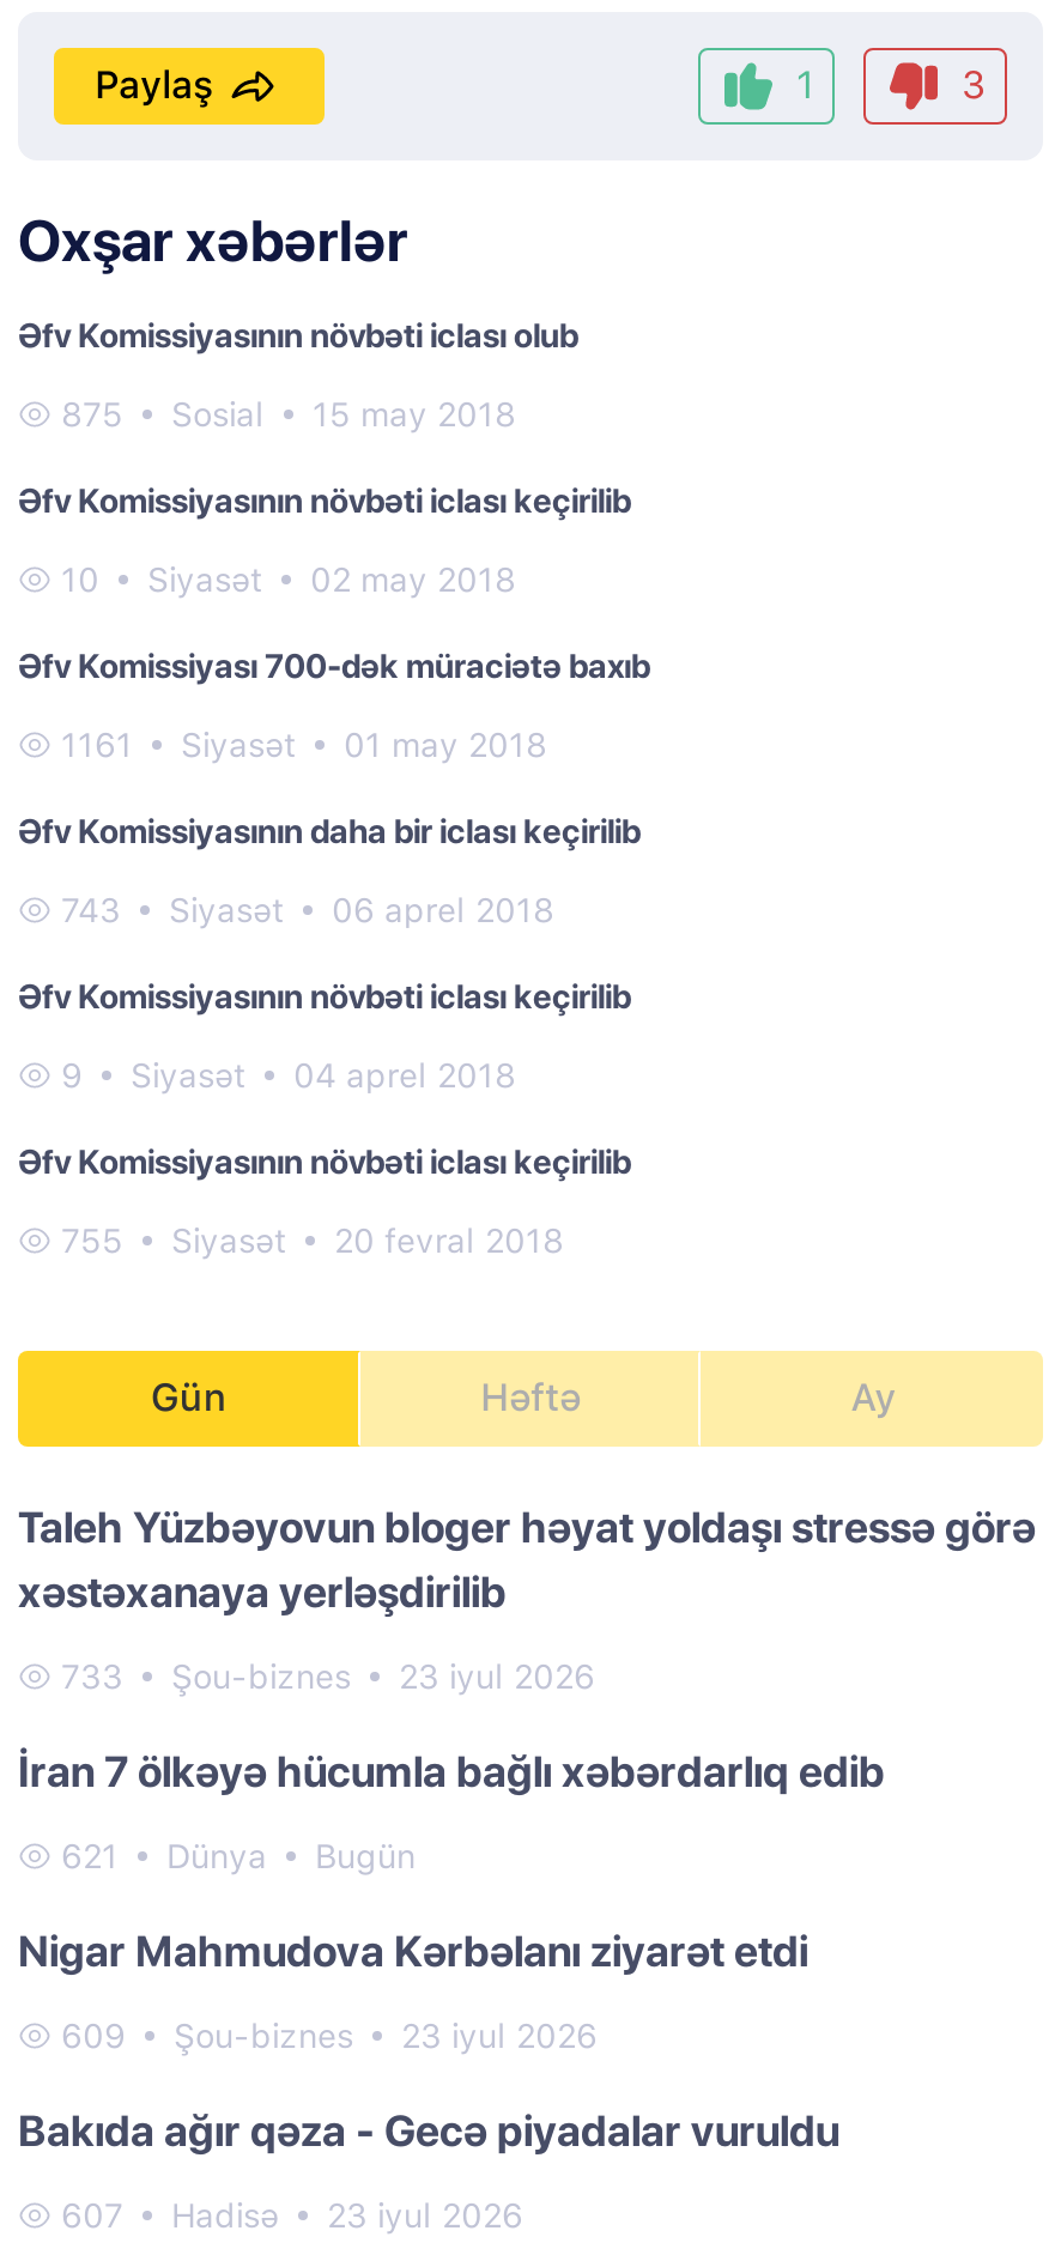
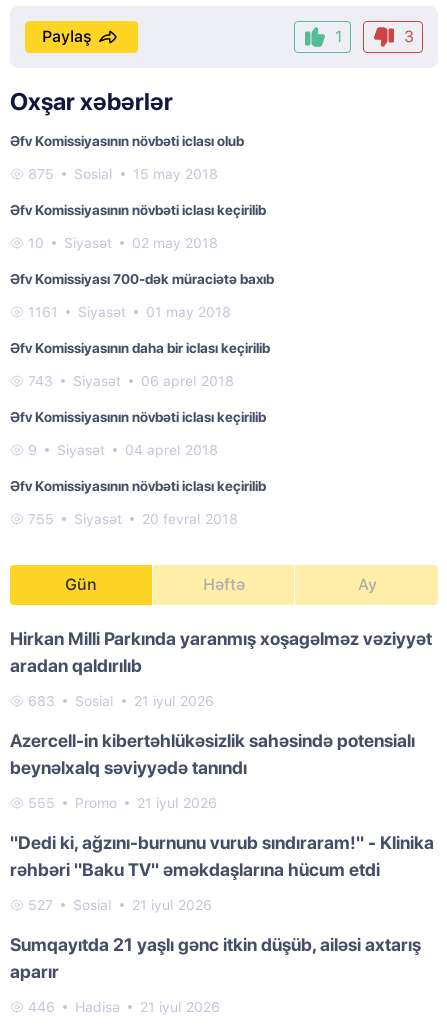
[18,1502,1036,1617] Taleh Yüzbəyovun bloger həyat yoldaşı stressə görə | xəstəxanaya yerləşdirilib -> [10,628,432,676] Hirkan Milli Parkında yaranmış xoşagəlməz vəziyyət | aradan qaldırılıb
[51,1658,595,1696] 733 | Şou-biznes | 23 iyul 2026 -> [24,693,214,709] 683 | Sosial | 21 iyul 2026
[18,1747,885,1797] İran 7 ölkəyə hücumla bağlı xəbərdarlıq edib -> [10,730,415,778] Azercell-in kibertəhlükəsizlik sahəsində potensialı | beynəlxalq səviyyədə tanındı
[51,1838,416,1876] 621 | Dünya | Bugün -> [24,795,217,811] 555 | Promo | 21 iyul 2026
[18,1926,808,1977] Nigar Mahmudova Kərbəlanı ziyarət etdi -> [10,832,434,880] "Dedi ki, ağzını-burnunu vurub sındıraram!" - Klinika | rəhbəri "Baku TV" əməkdaşlarına hücum etdi
[51,2017,598,2056] 609 | Şou-biznes | 23 iyul 2026 -> [24,897,212,913] 527 | Sosial | 21 iyul 2026
[18,2106,839,2156] Bakıda ağır qəza - Gecə piyadalar vuruldu -> [10,934,421,982] Sumqayıtda 21 yaşlı gənc itkin düşüb, ailəsi axtarış | aparır
[51,2197,133,2235] 607 -> [24,999,59,1015] 446
[327,2197,523,2235] 23 iyul 2026 -> [140,999,220,1015] 21 iyul 2026

